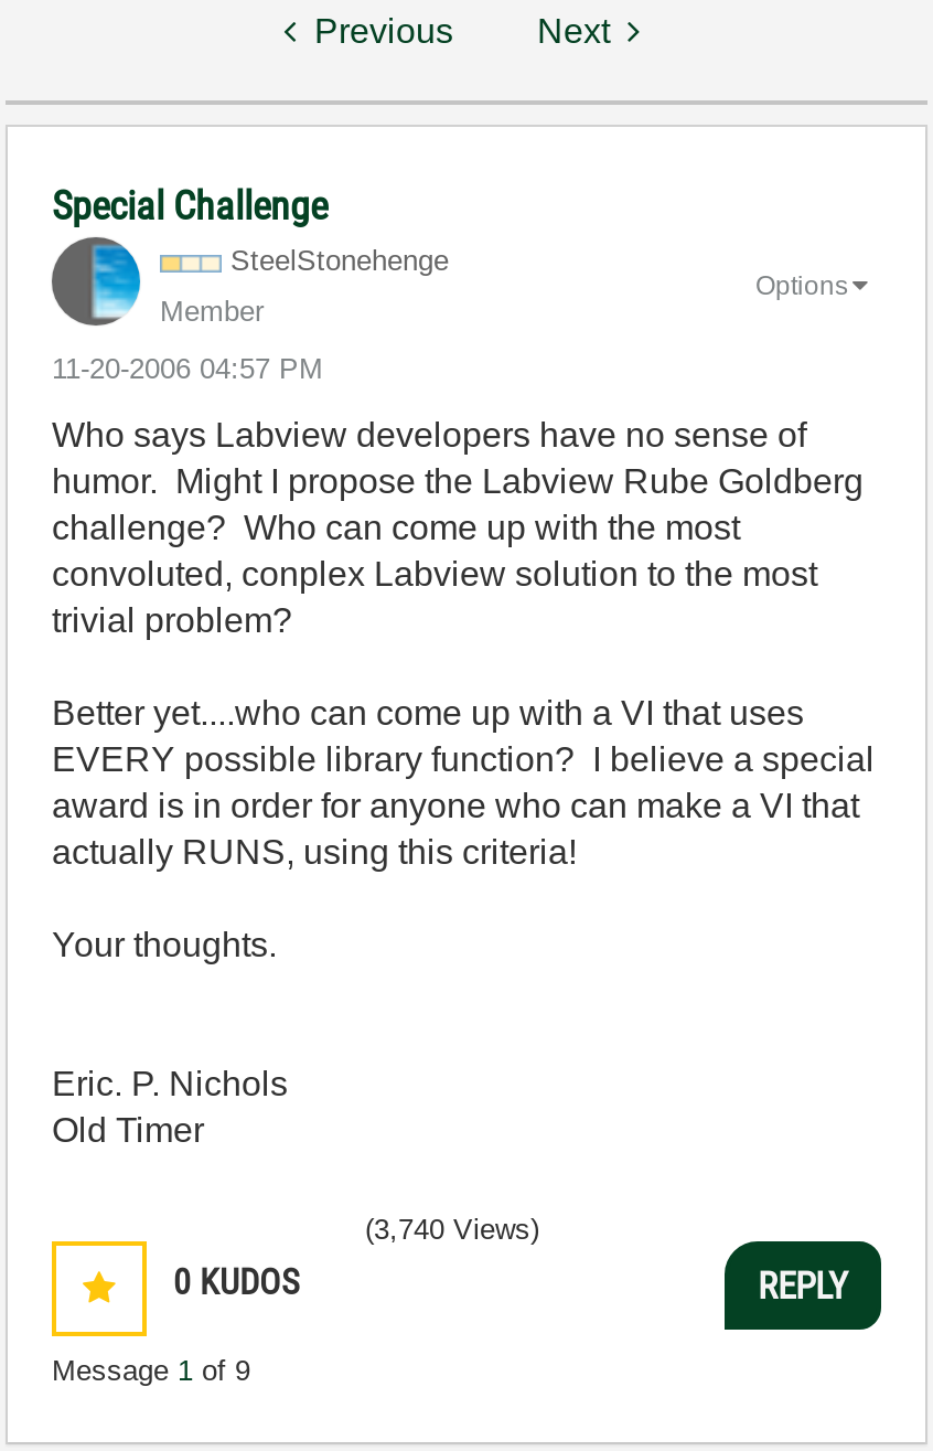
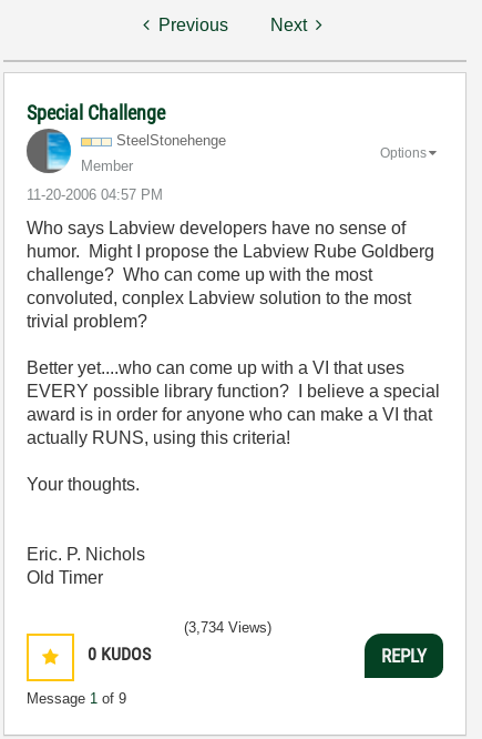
[365,1213,539,1246] (3,740 Views) -> [184,619,271,636] (3,734 Views)

